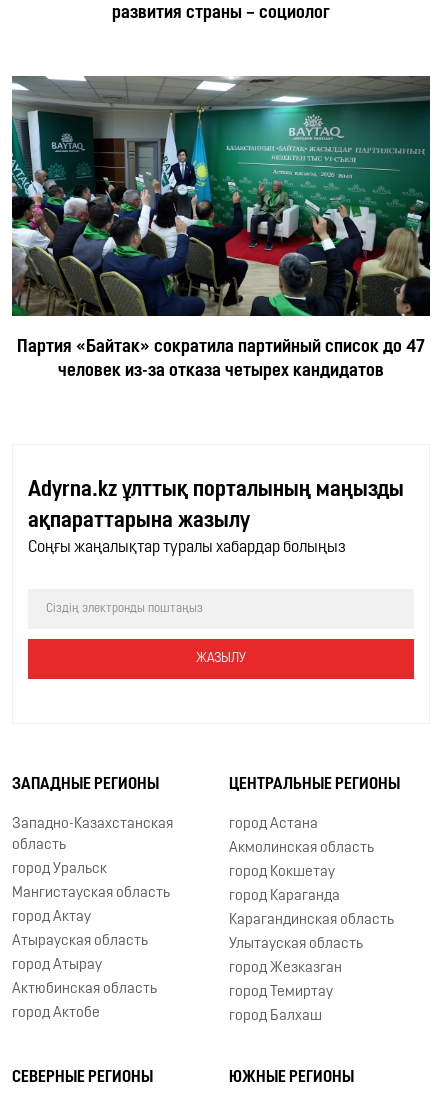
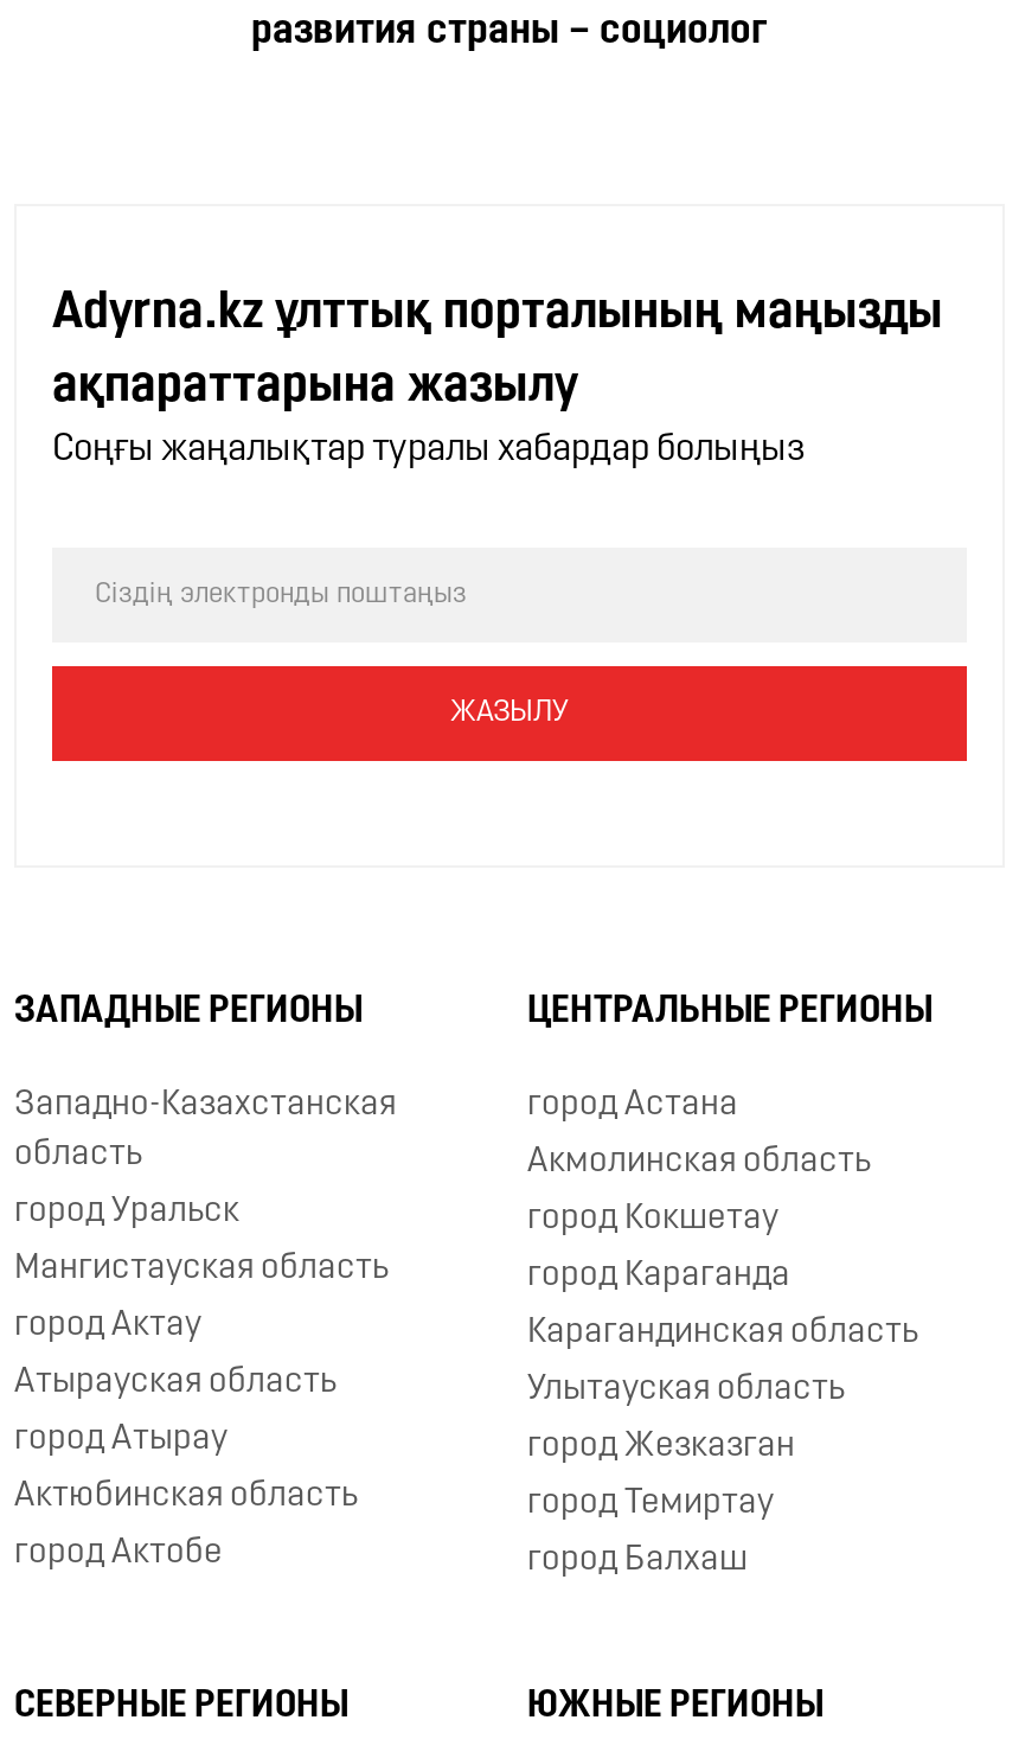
[11,75,431,381] [image] | Партия «Байтак» сократила партийный список до 47 | человек из-за отказа четырех кандидатов -> none

